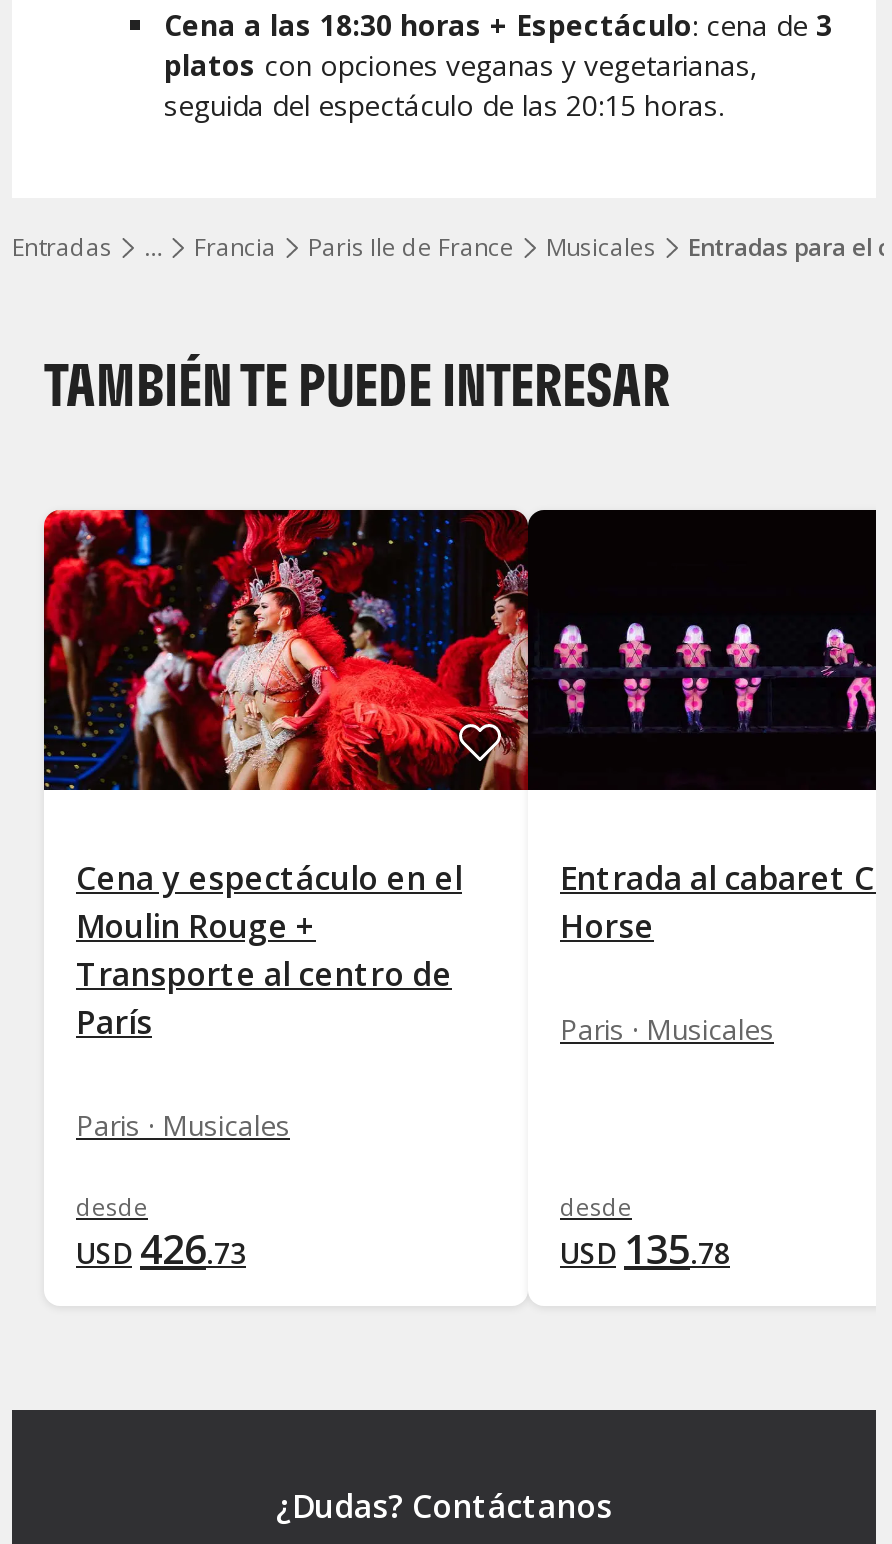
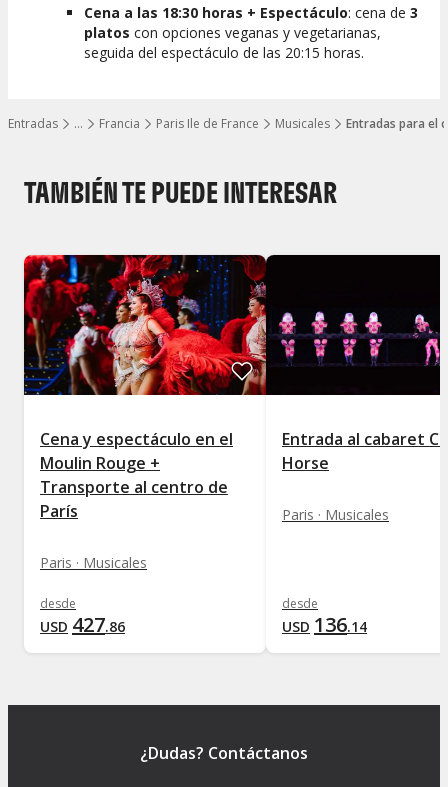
[76,1223,246,1277] USD 426.73 -> [40,611,125,638] USD 427.86
[560,1223,730,1277] USD 135.78 -> [282,611,367,638] USD 136.14

